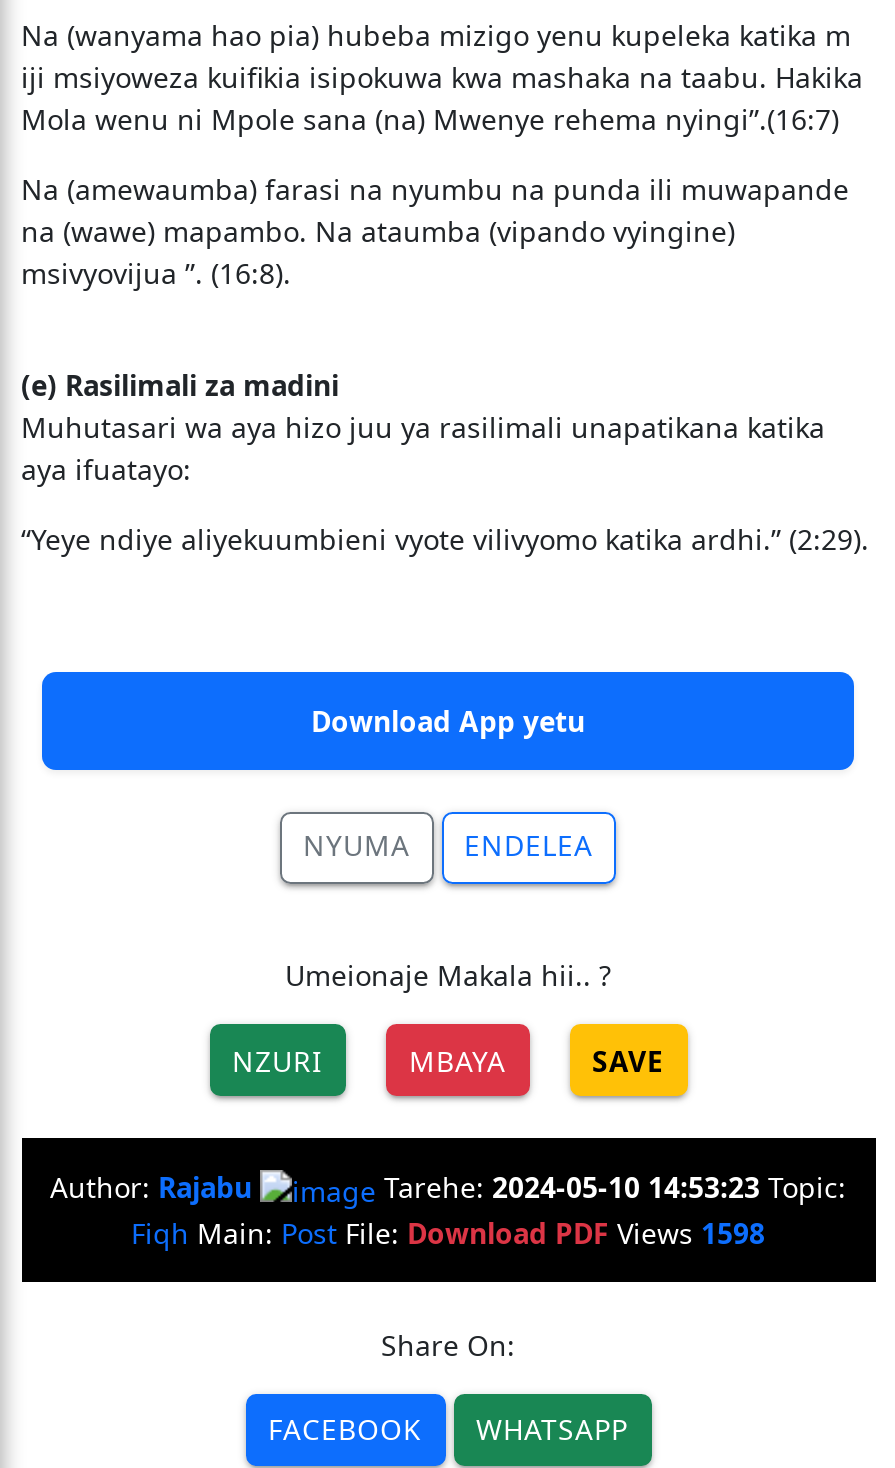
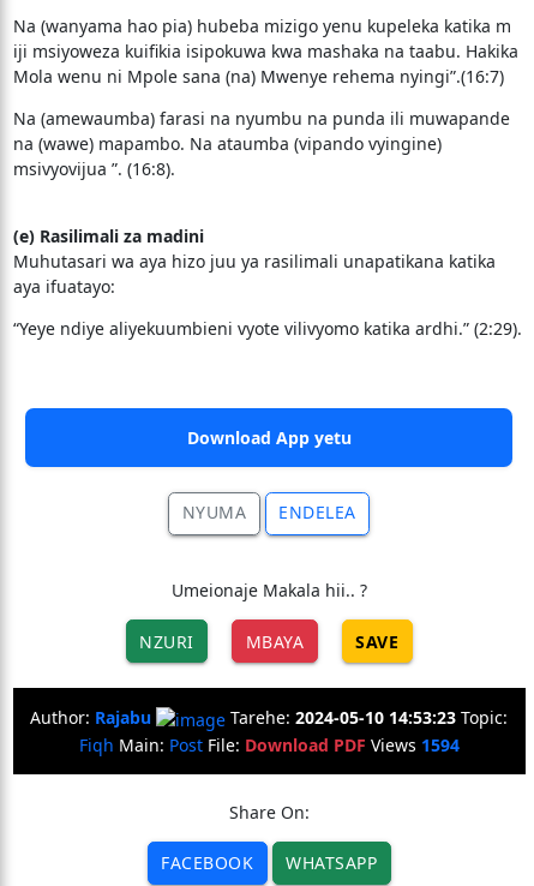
[131,1214,765,1252] Fiqh Main: Post File: Download PDF Views 1598 -> [79,733,459,756] Fiqh Main: Post File: Download PDF Views 1594

